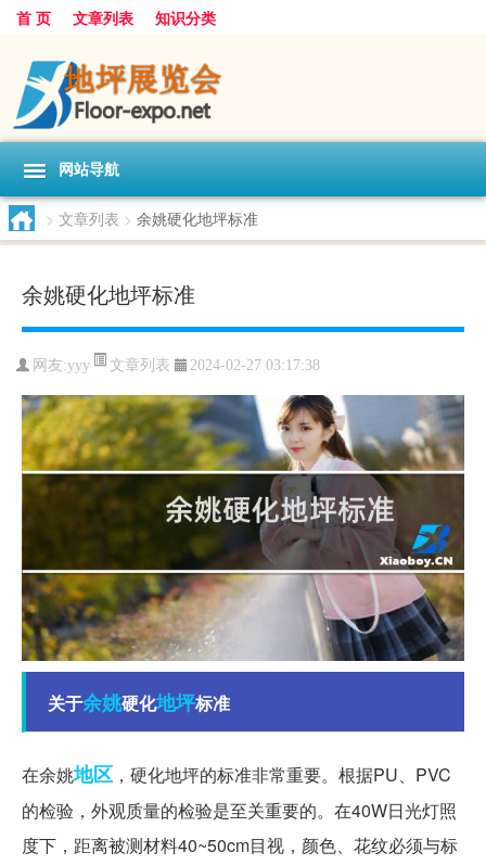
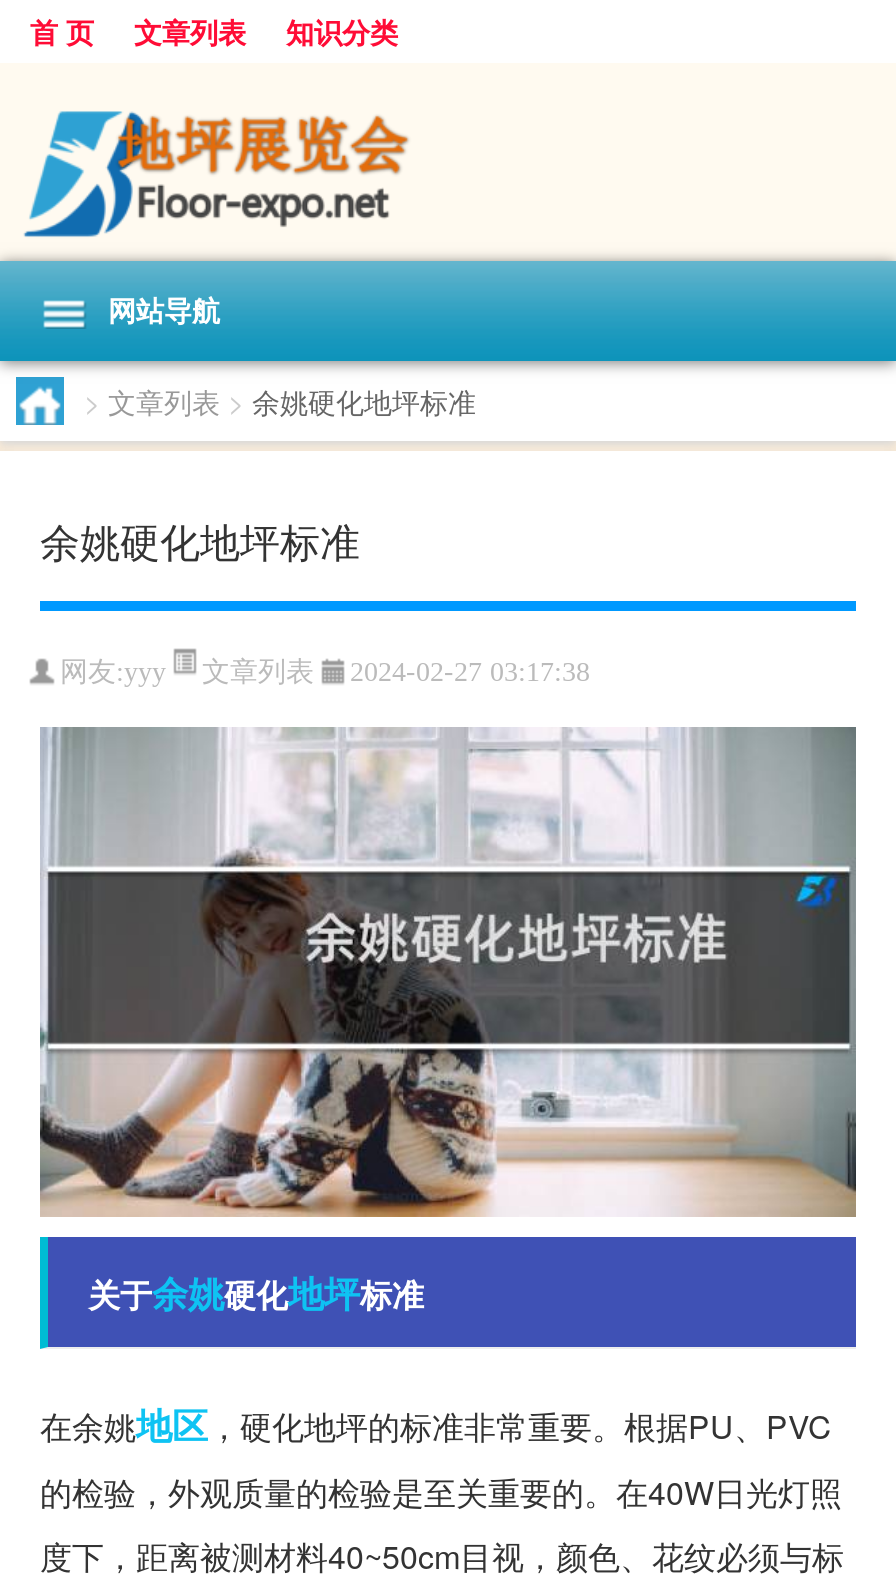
[21,394,465,662] [image] -> [38,727,856,1217] [image]

